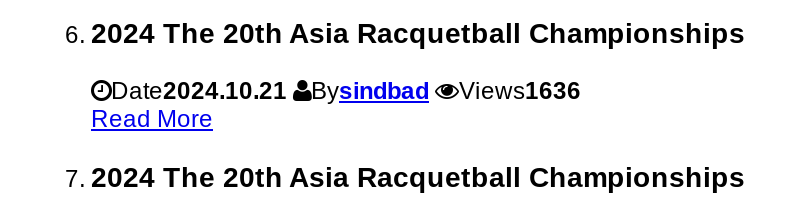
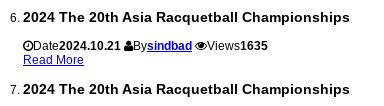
[111,77,581,105] Date2024.10.21 Bysindbad Views1636 -> [33,39,268,53] Date2024.10.21 Bysindbad Views1635

